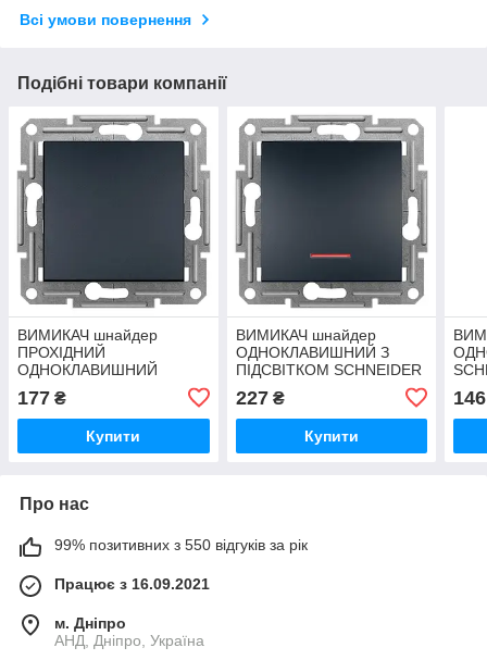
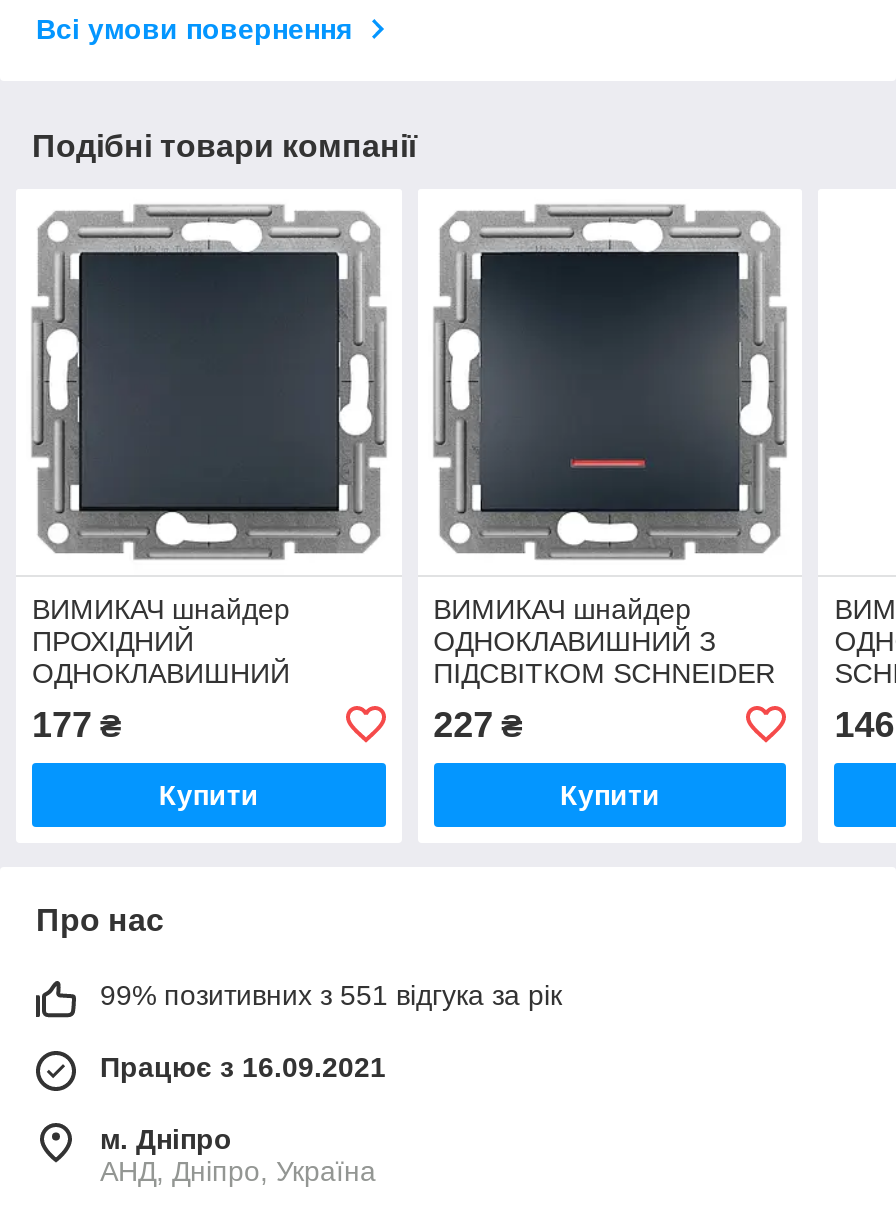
[54,536,308,553] 99% позитивних з 550 відгуків за рік -> [100,979,562,1011] 99% позитивних з 551 відгука за рік

